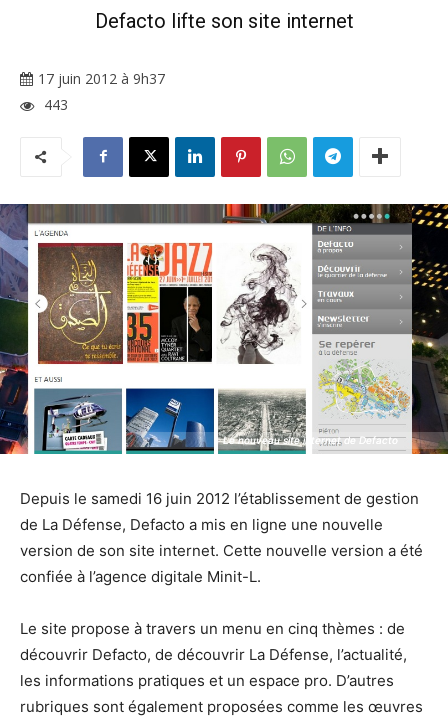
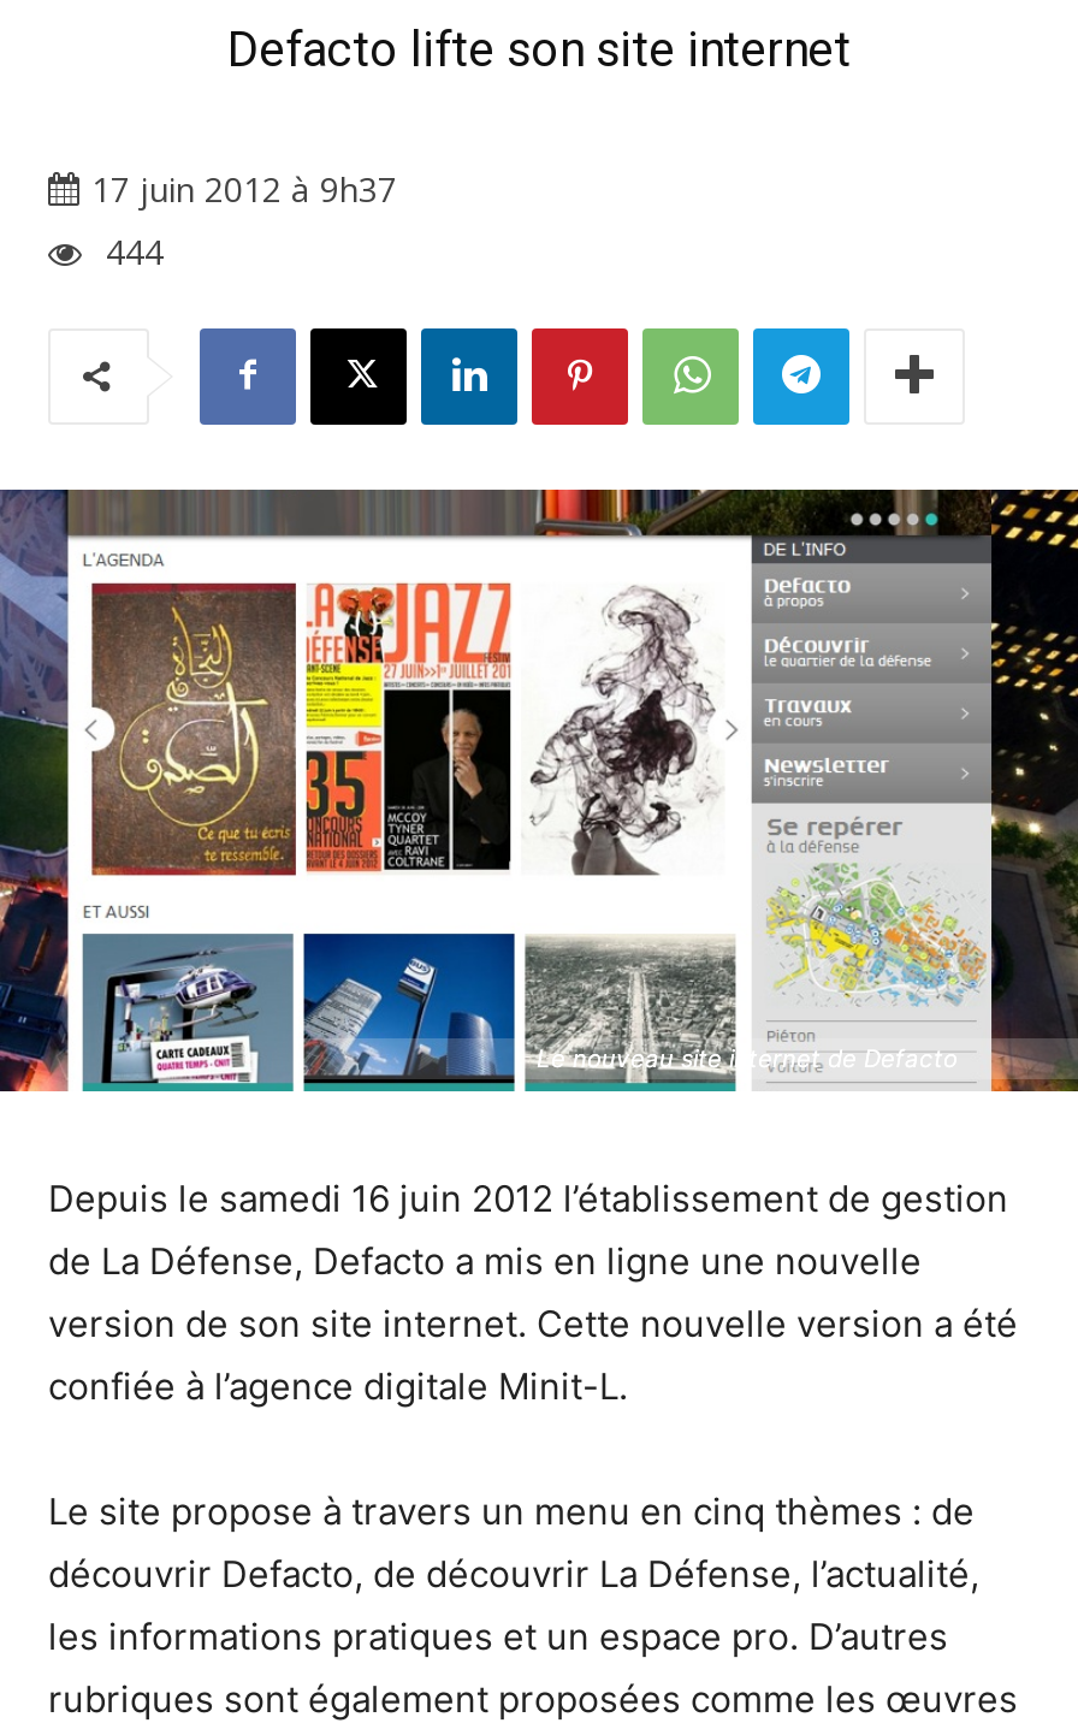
[44,95,68,114] 443 -> [106,229,164,274] 444

